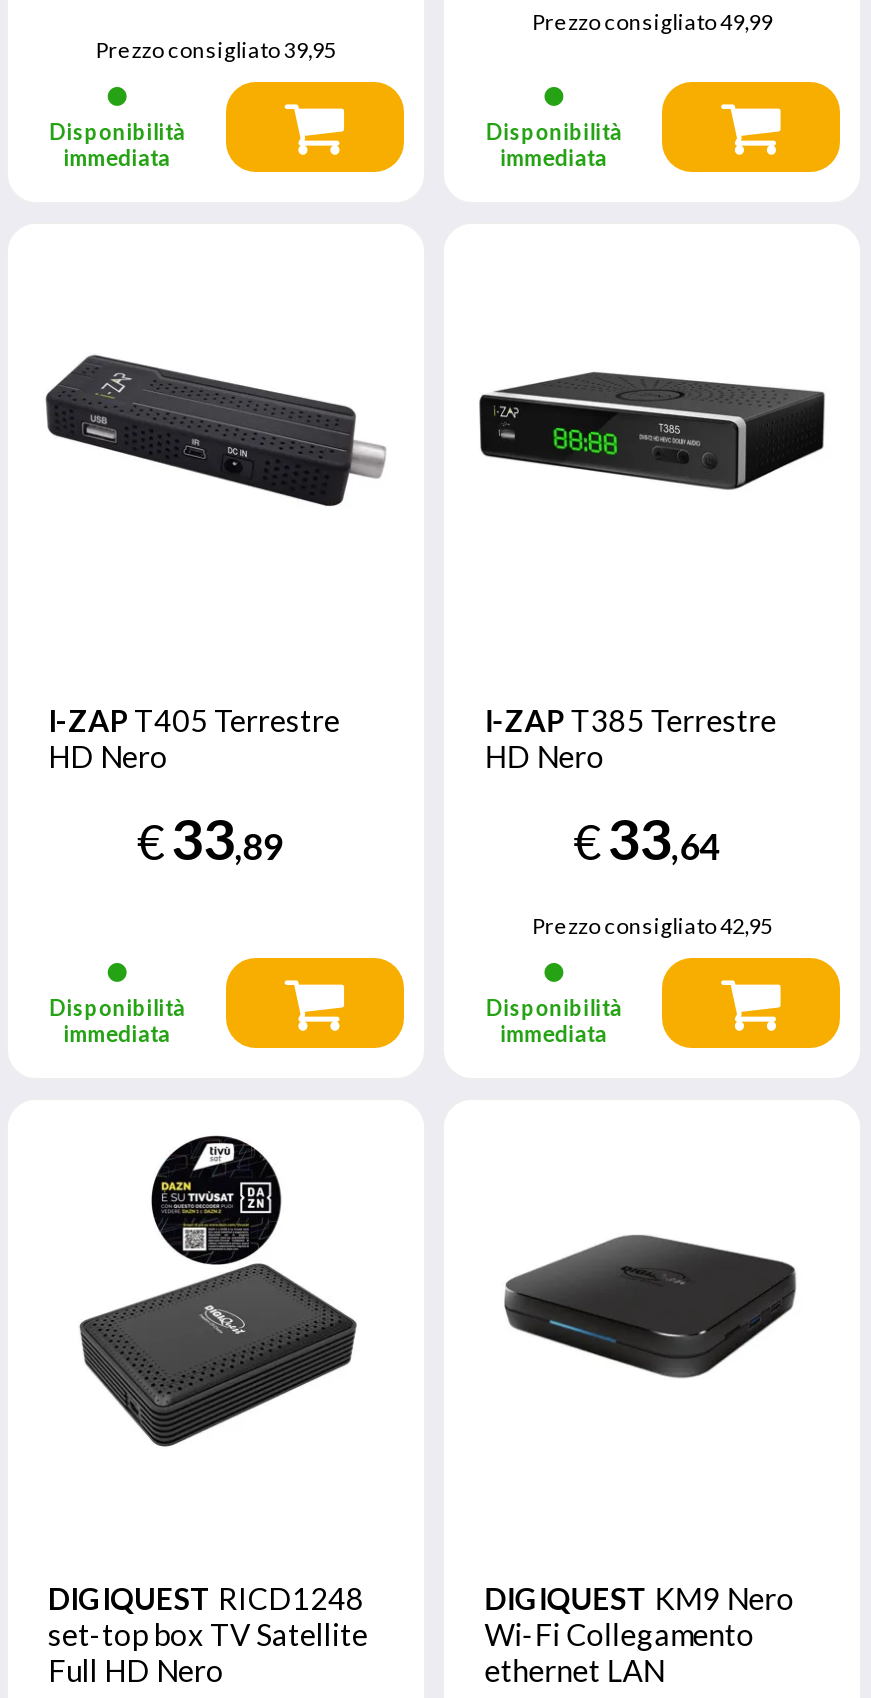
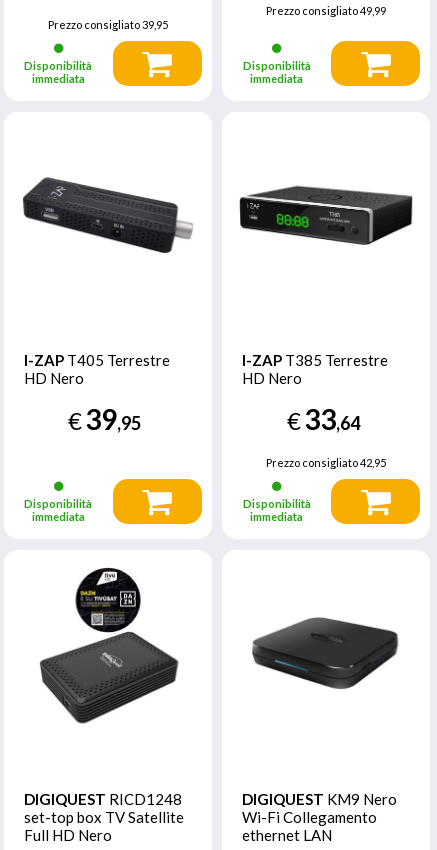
[137,805,283,873] € 33,89 -> [68,402,141,436] € 39,95

